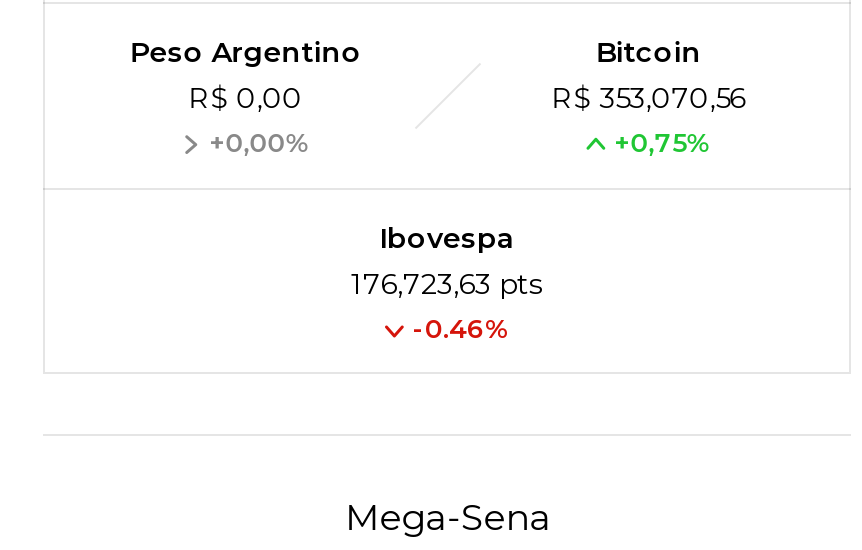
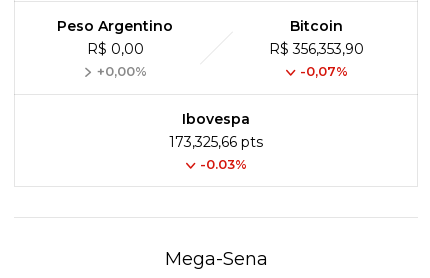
[552,81,746,117] R$ 353,070,56 -> [269,40,364,58] R$ 356,353,90
[615,127,711,159] +0,75% -> [300,63,348,79] -0,07%
[351,267,543,303] 176,723,63 pts -> [169,133,263,151] 173,325,66 pts
[413,313,509,345] -0.46% -> [199,156,246,172] -0.03%

